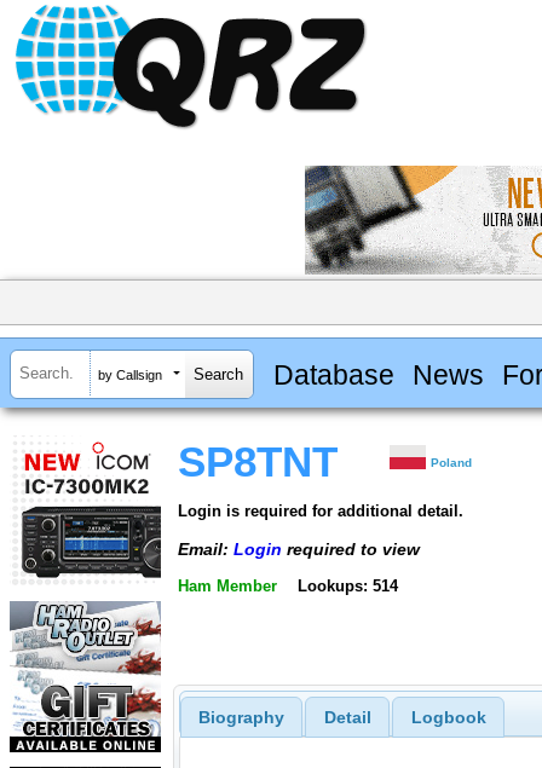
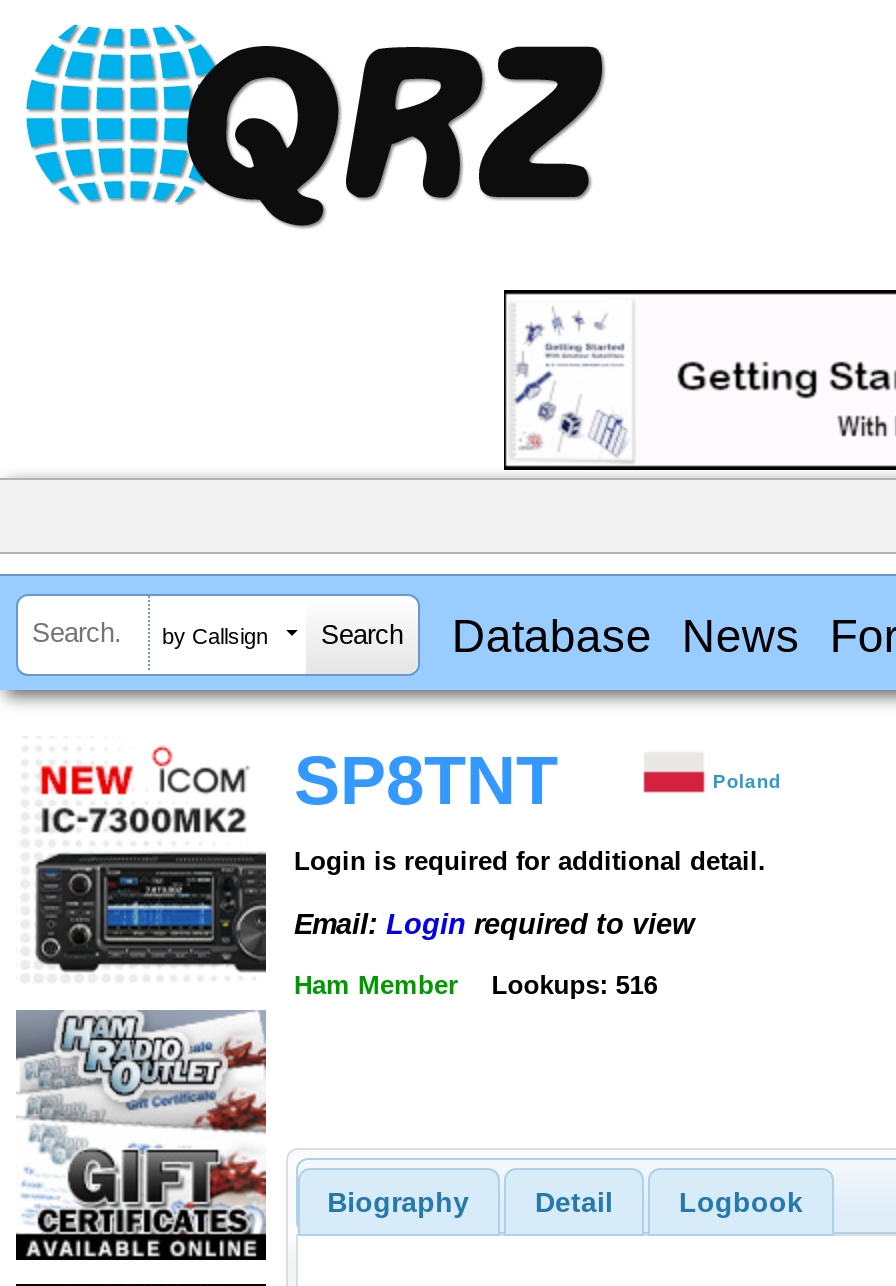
[305,164,538,275] [image] -> [502,288,890,472] [image]
[178,576,398,595] Ham Member Lookups: 514 -> [294,969,658,999] Ham Member Lookups: 516

